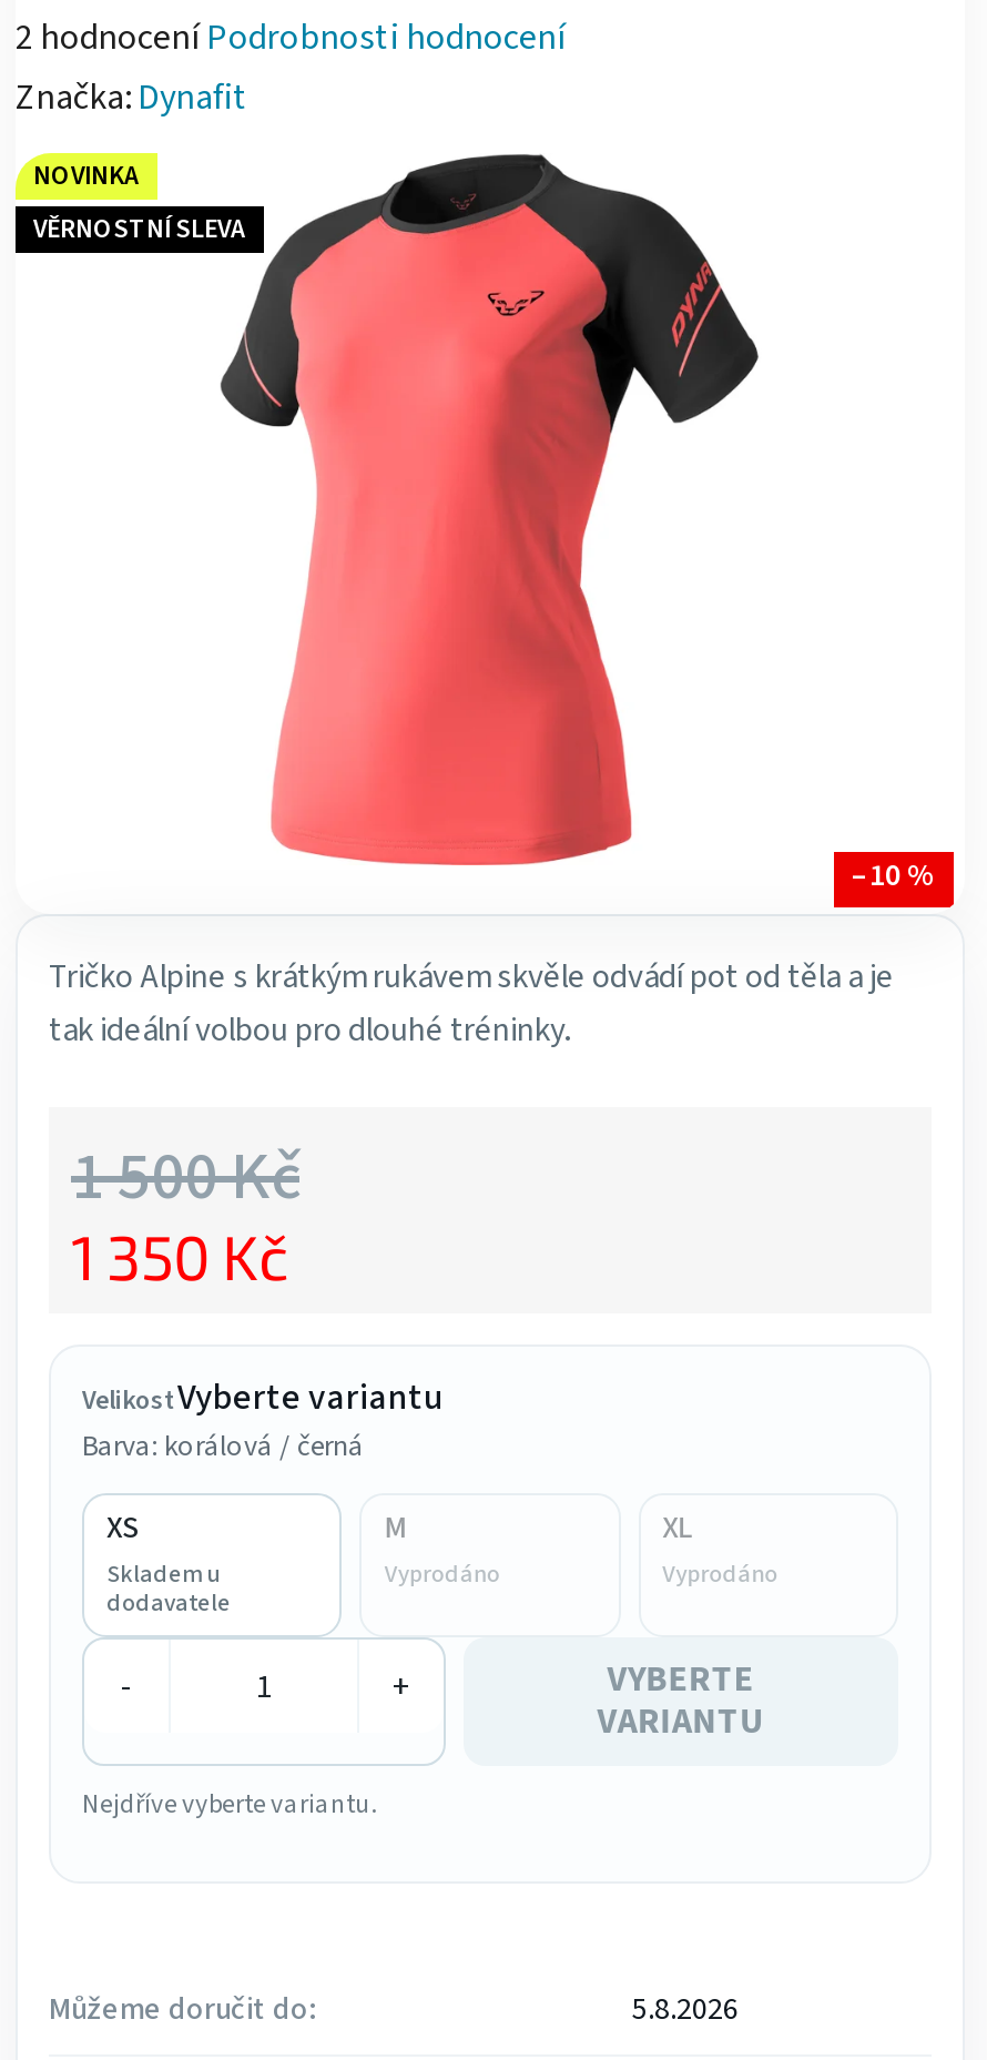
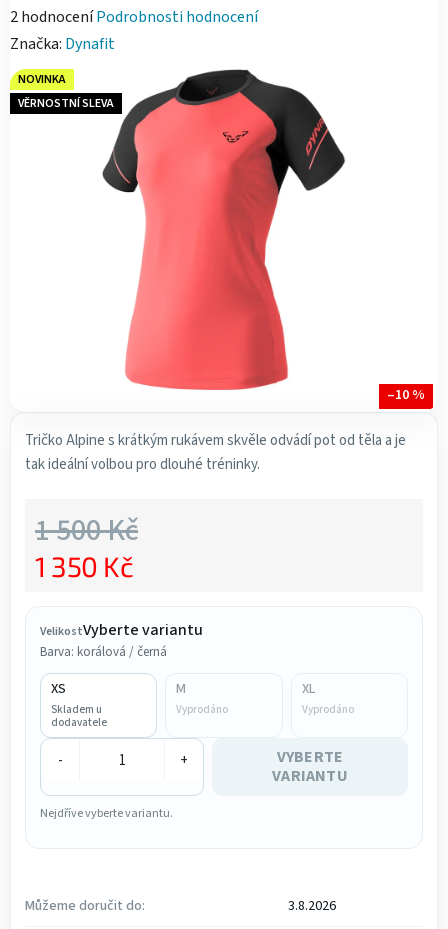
[632,1988,739,2032] 5.8.2026 -> [288,896,336,916] 3.8.2026

